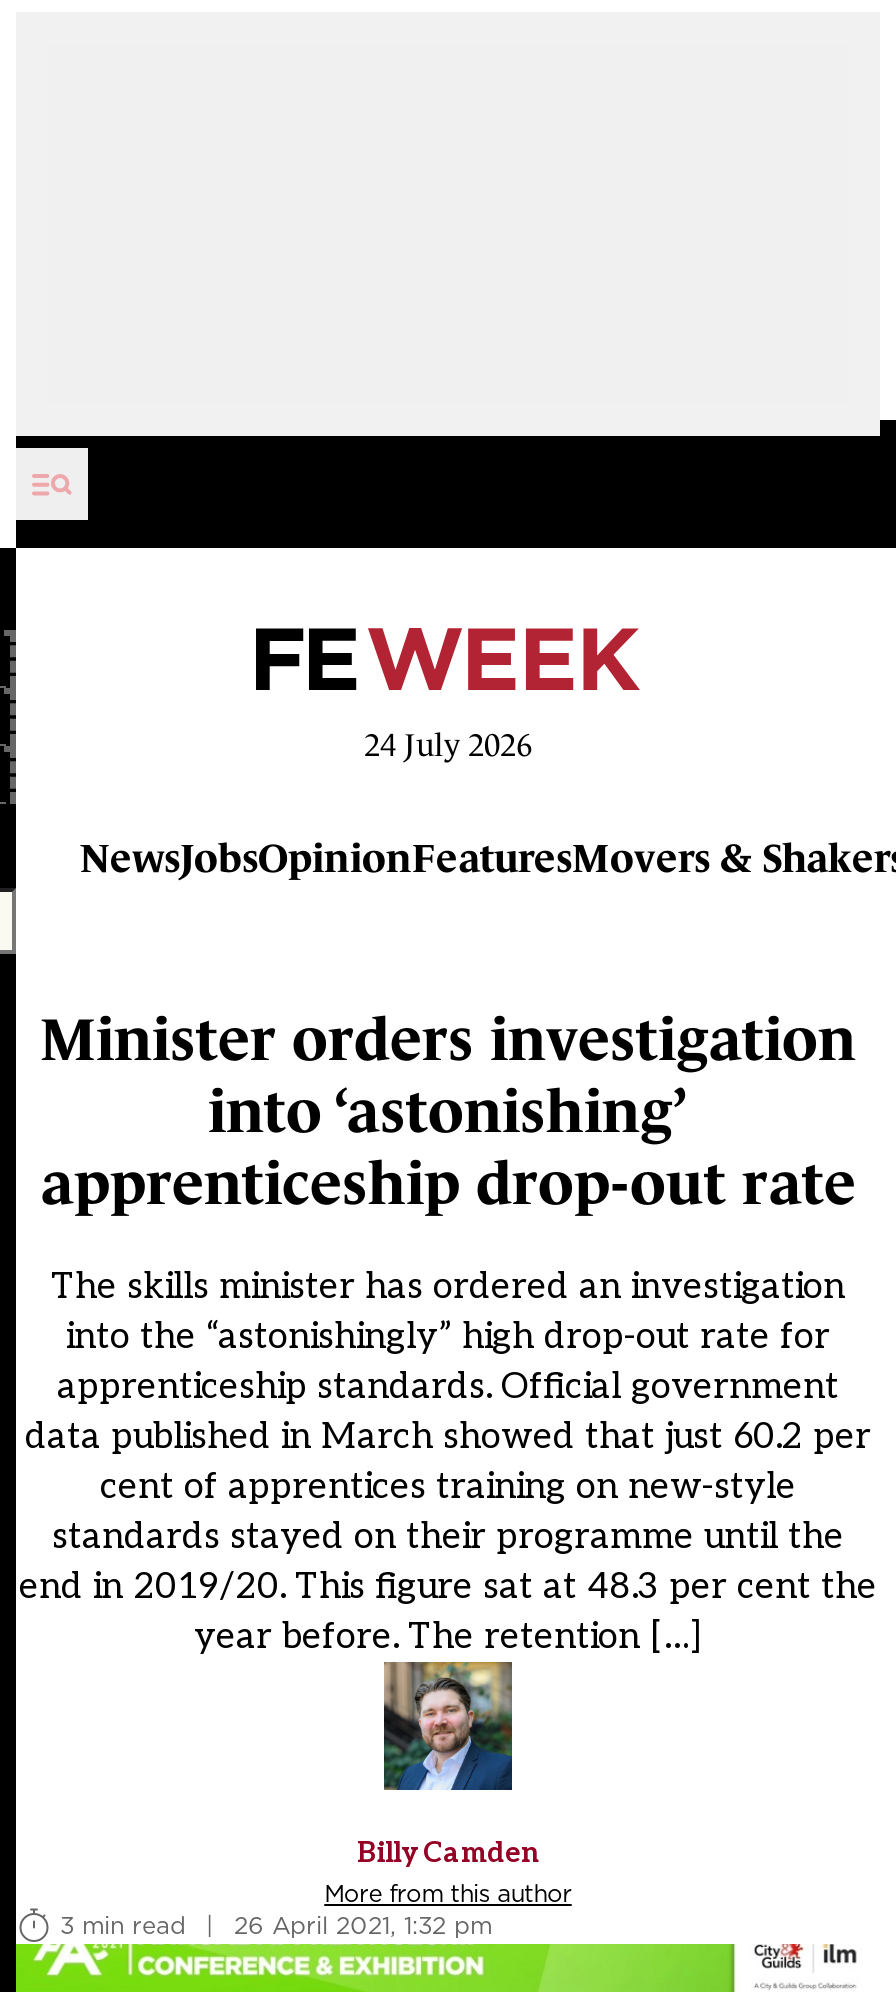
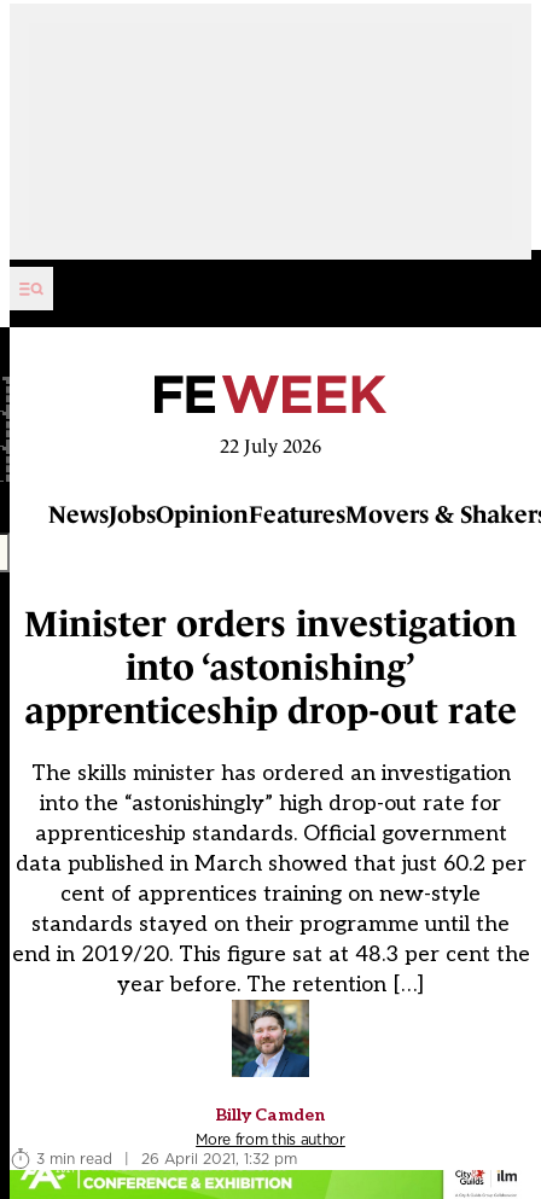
[364,729,532,763] 24 July 2026 -> [220,436,321,457] 22 July 2026

